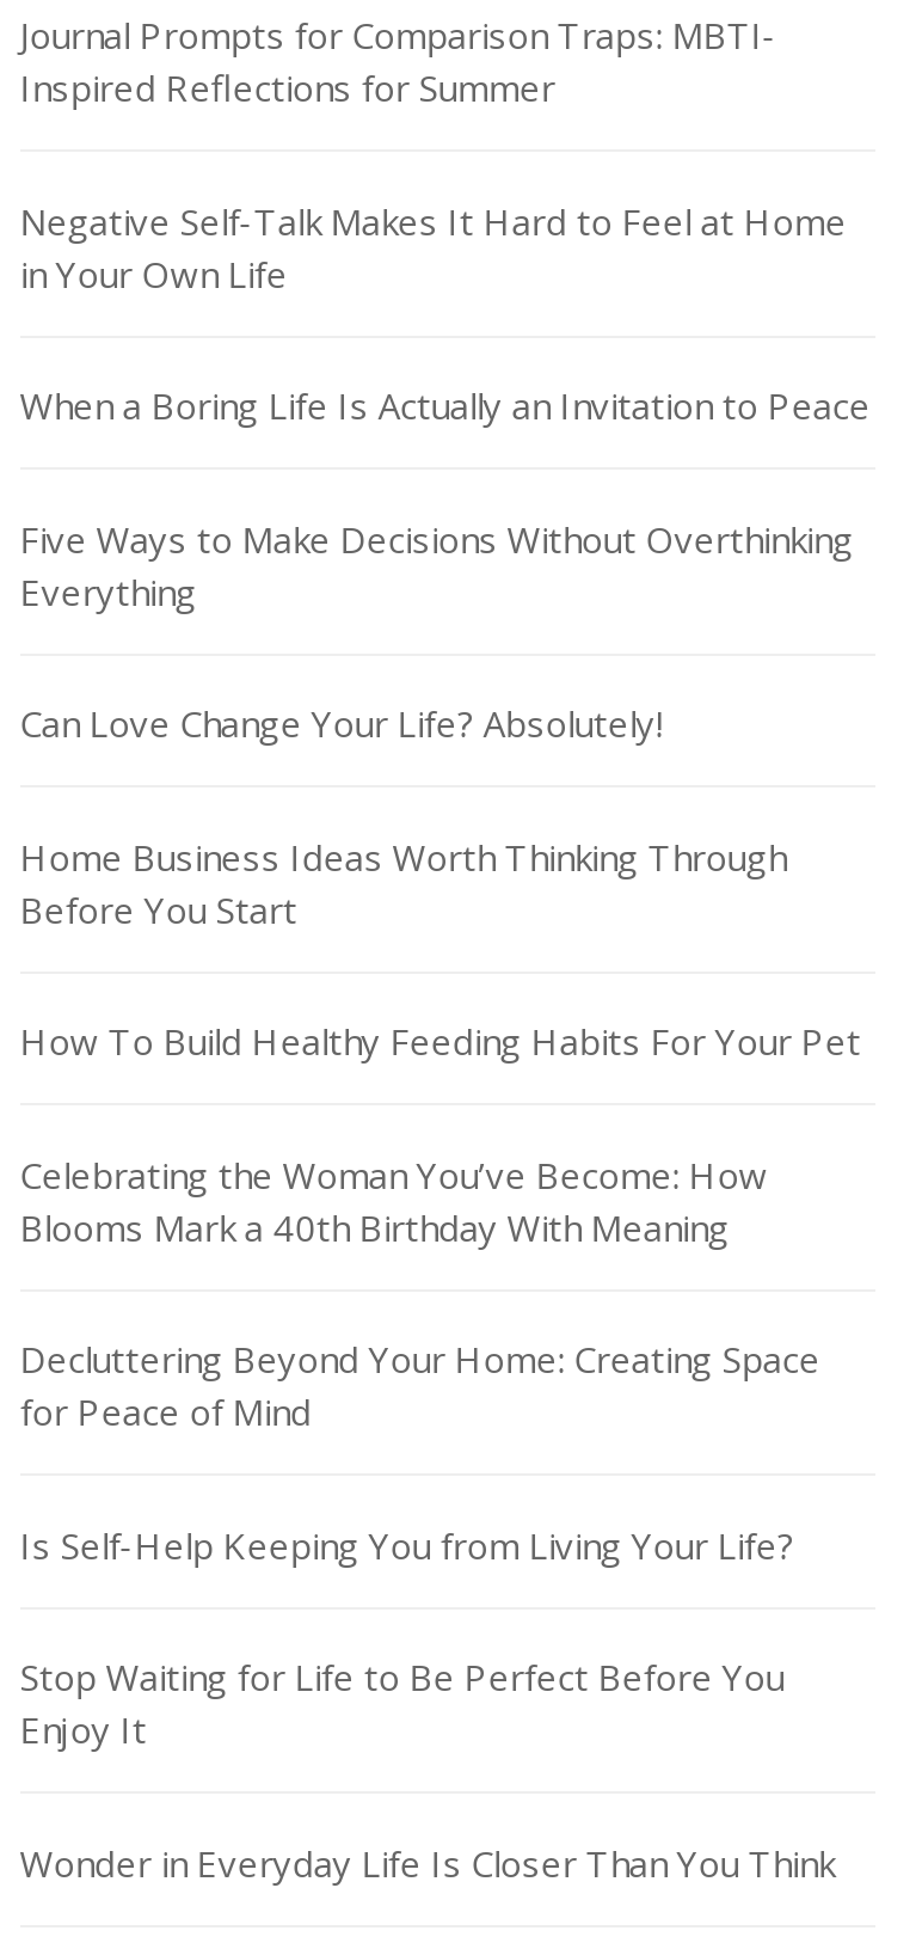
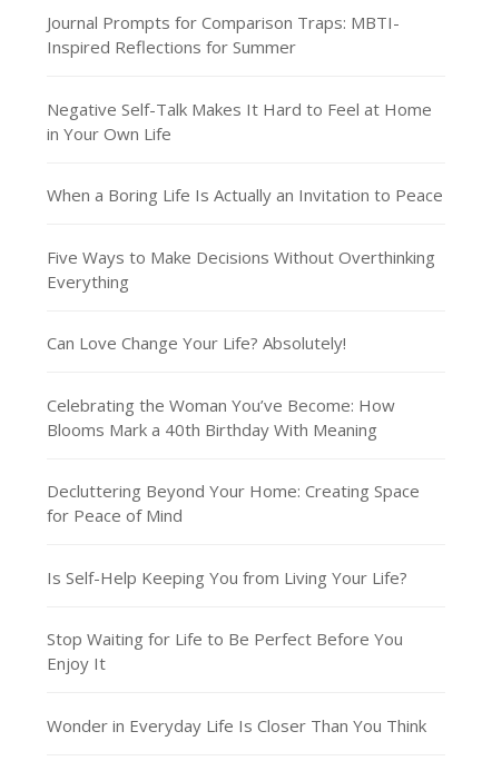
[20,832,861,1065] Home Business Ideas Worth Thinking Through | Before You Start | How To Build Healthy Feeding Habits For Your Pet -> none

